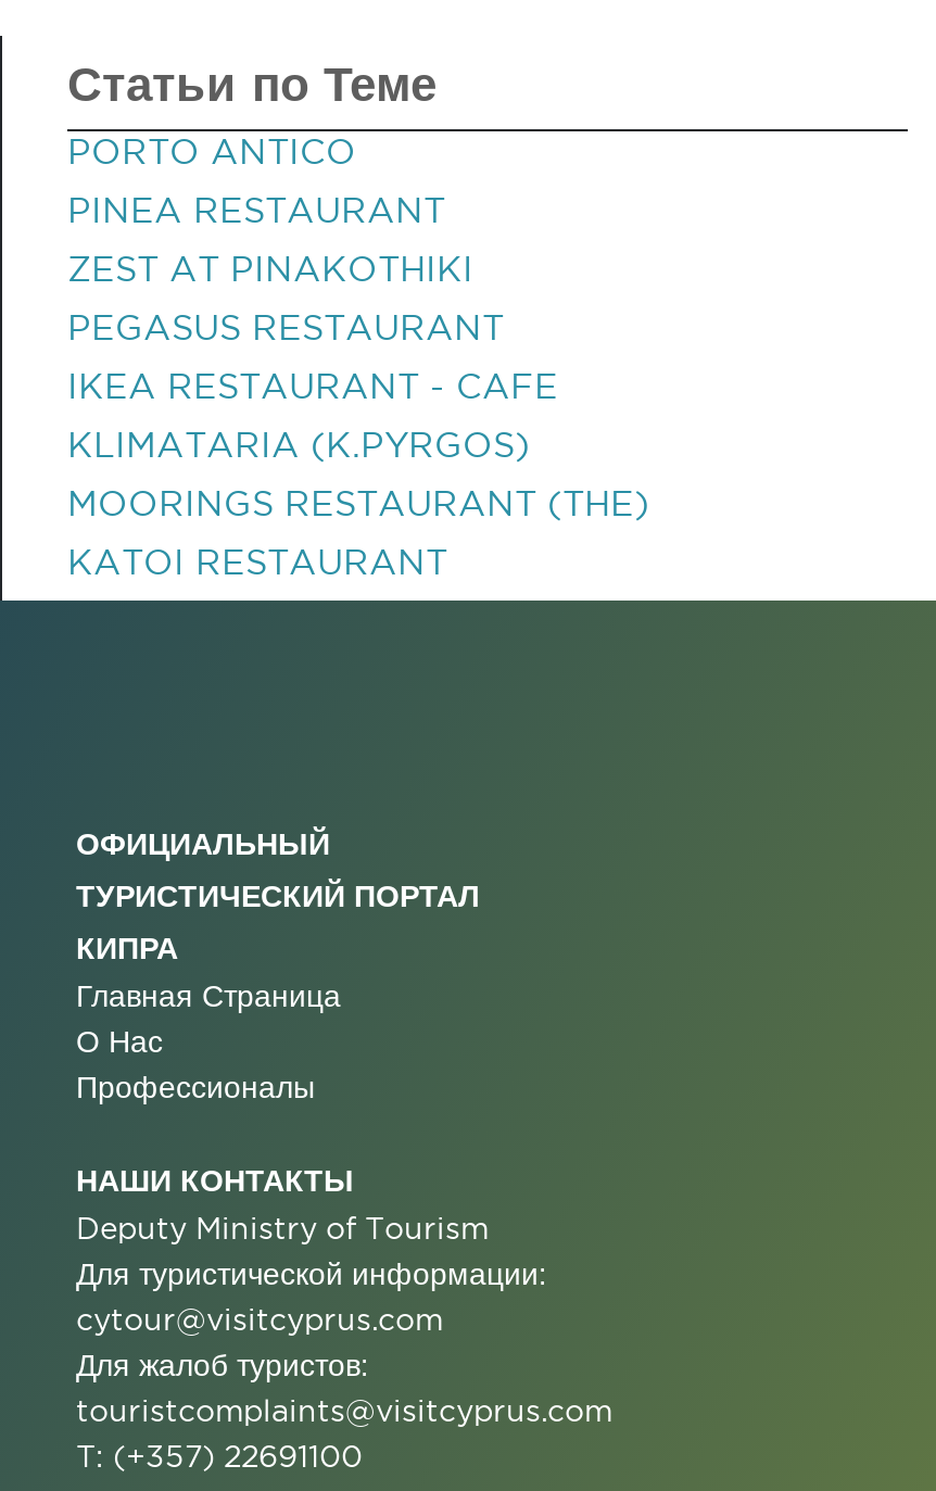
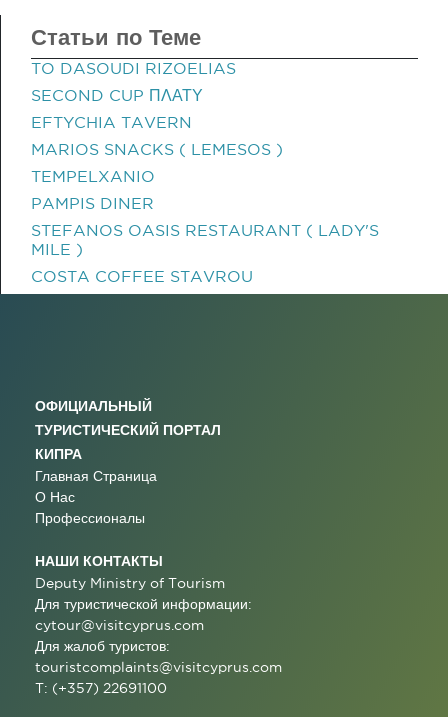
[67,131,356,170] PORTO ANTICO -> [31,59,236,77] TO DASOUDI RIZOELIAS
[67,190,445,229] PINEA RESTAURANT -> [31,86,203,104] SECOND CUP ΠΛΑΤΥ
[67,249,473,288] ZEST AT PINAKOTHIKI -> [31,113,192,131] EFTYCHIA TAVERN
[67,307,504,346] PEGASUS RESTAURANT -> [31,140,283,158] MARIOS SNACKS ( LEMESOS )
[67,366,558,405] IKEA RESTAURANT - CAFE -> [31,167,155,185] TEMPELXANIO
[67,425,530,464] KLIMATARIA (K.PYRGOS) -> [31,194,154,212] PAMPIS DINER
[67,483,649,522] MOORINGS RESTAURANT (THE) -> [31,221,379,258] STEFANOS OASIS RESTAURANT ( LADY'S | MILE )
[67,542,447,581] KATOI RESTAURANT -> [31,267,253,285] COSTA COFFEE STAVROU

